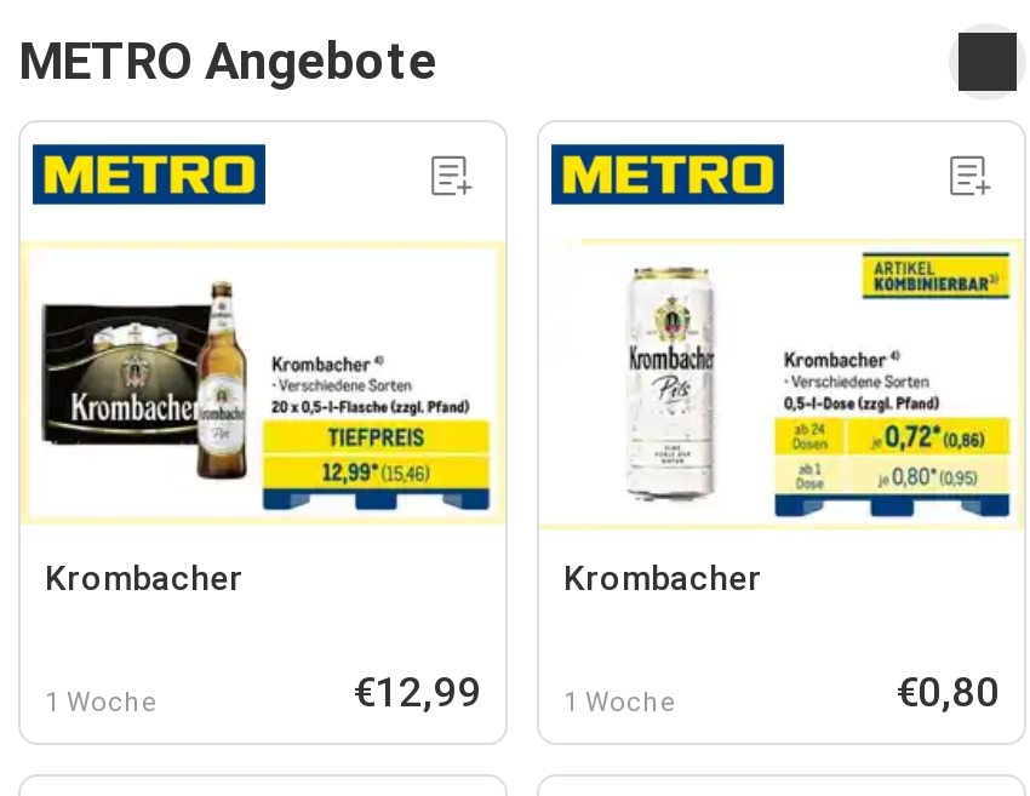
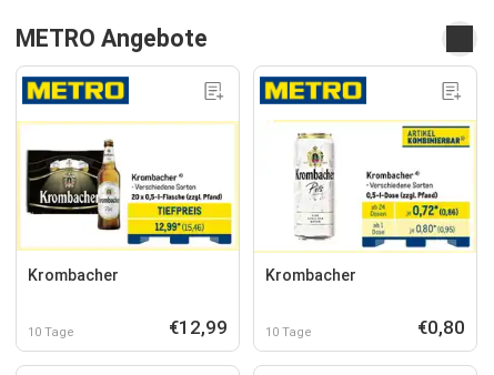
[45,686,159,717] 1 Woche -> [28,325,74,339] 10 Tage
[563,686,677,717] 1 Woche -> [265,325,312,339] 10 Tage

